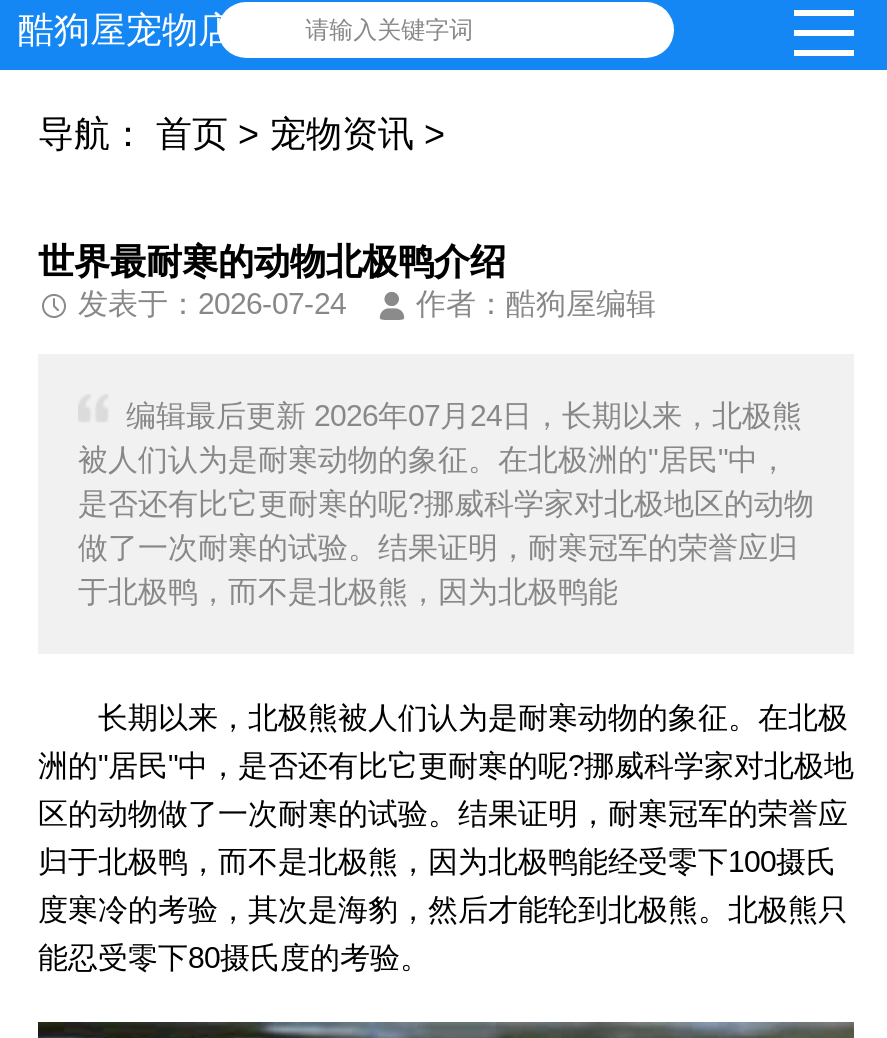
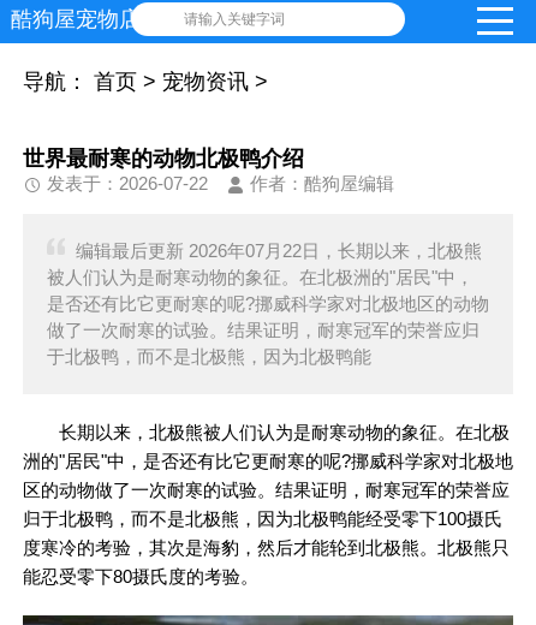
[78,286,346,320] 发表于：2026-07-24 -> [47,173,208,194] 发表于：2026-07-22
[126,398,802,432] 编辑最后更新 2026年07月24日，长期以来，北极熊 -> [76,240,482,261] 编辑最后更新 2026年07月22日，长期以来，北极熊

